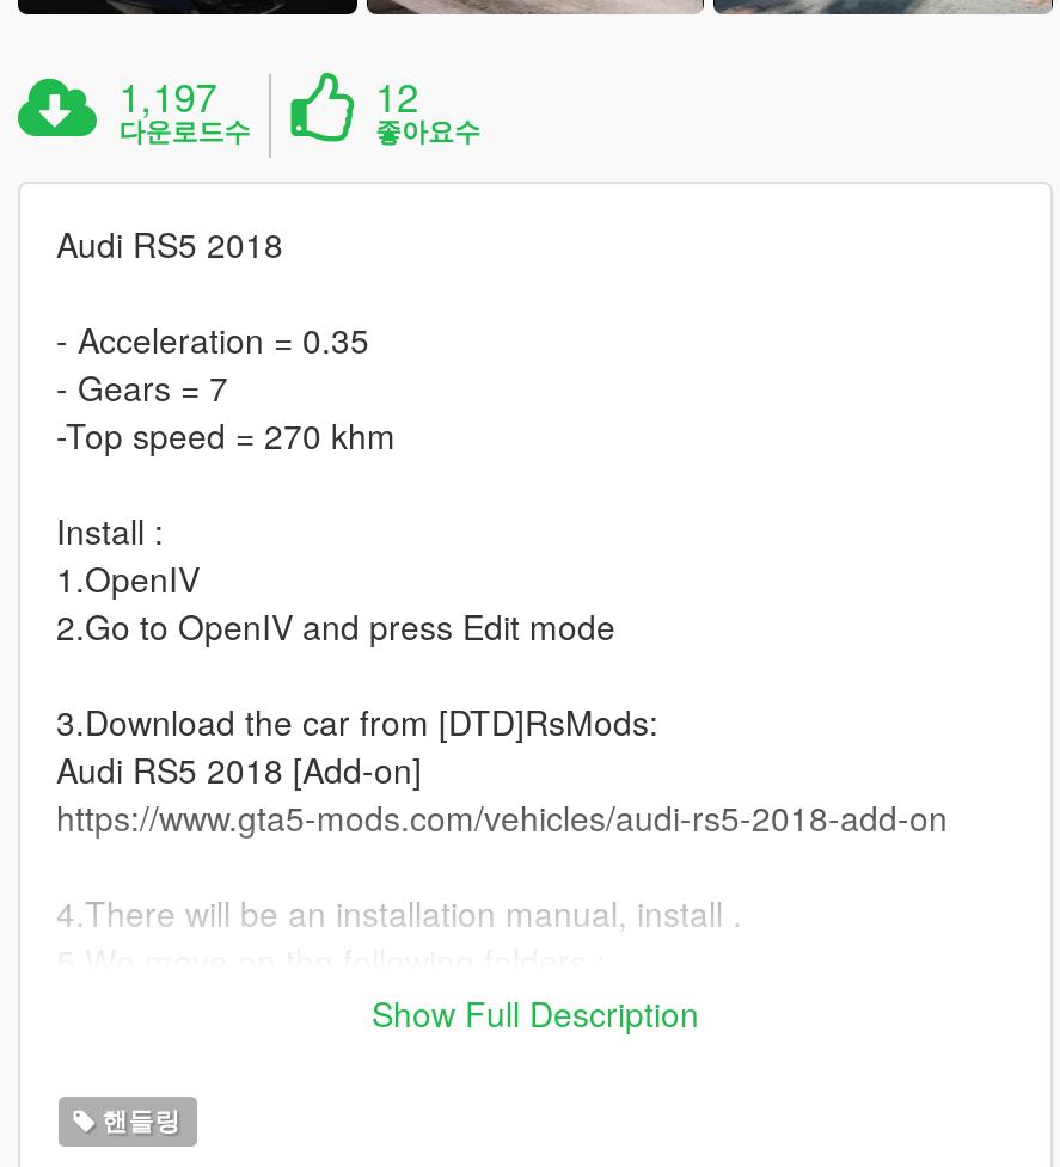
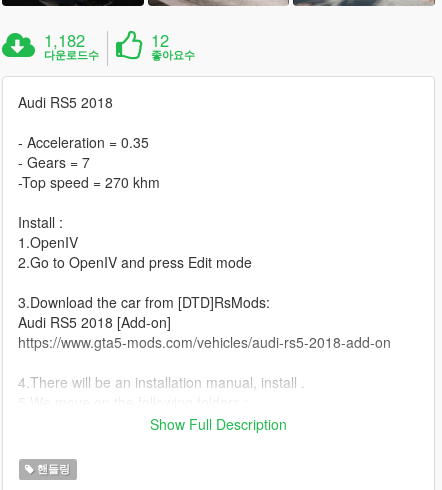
[119,68,217,125] 1,197 -> [44,28,85,52] 1,182

